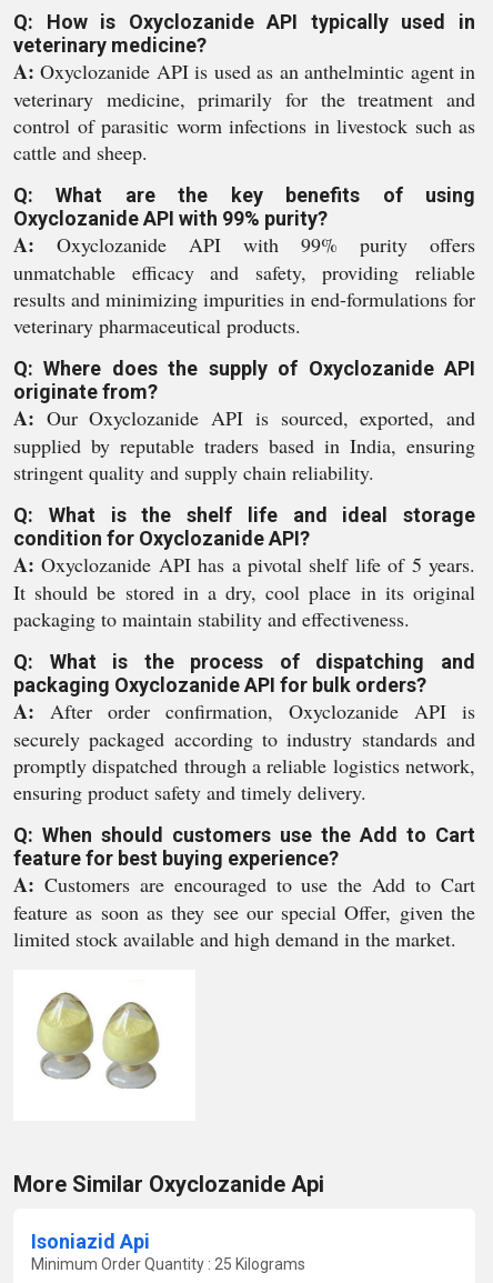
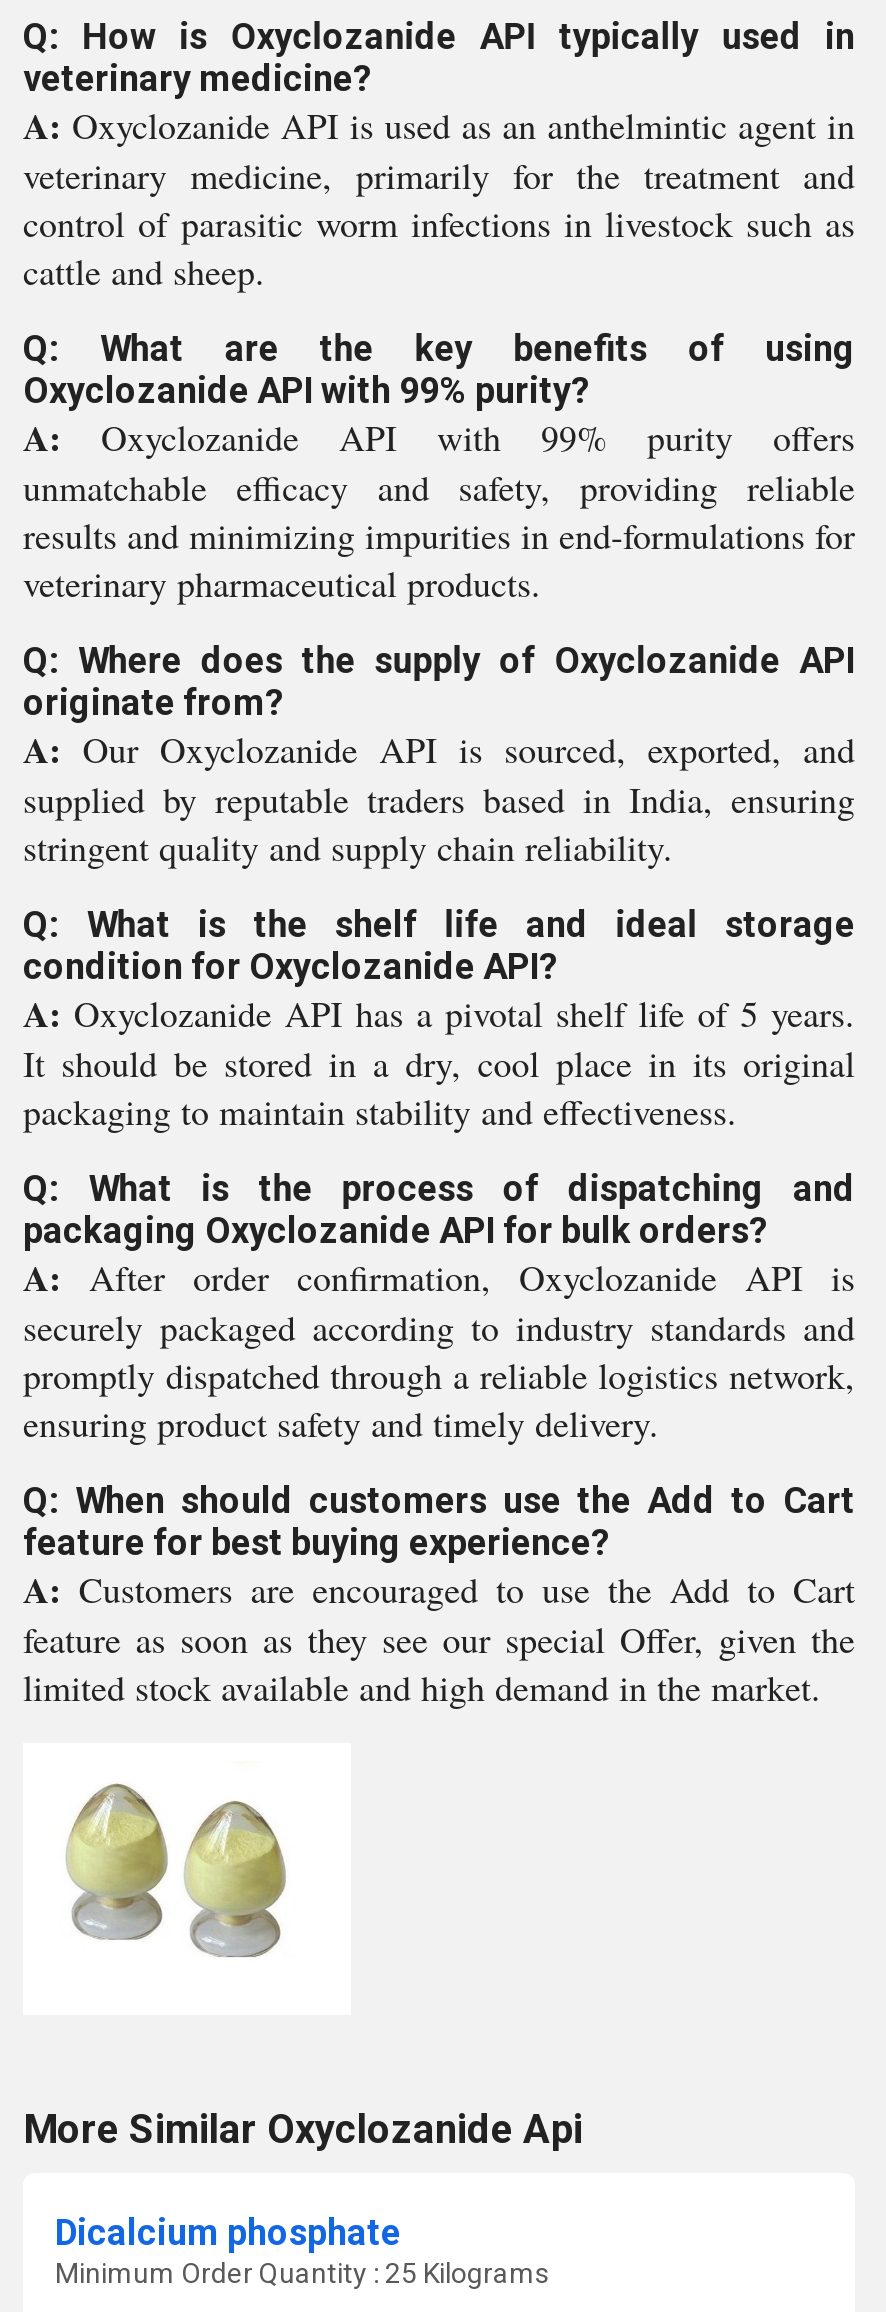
[31,1230,150,1253] Isoniazid Api -> [55,2211,401,2253] Dicalcium phosphate

